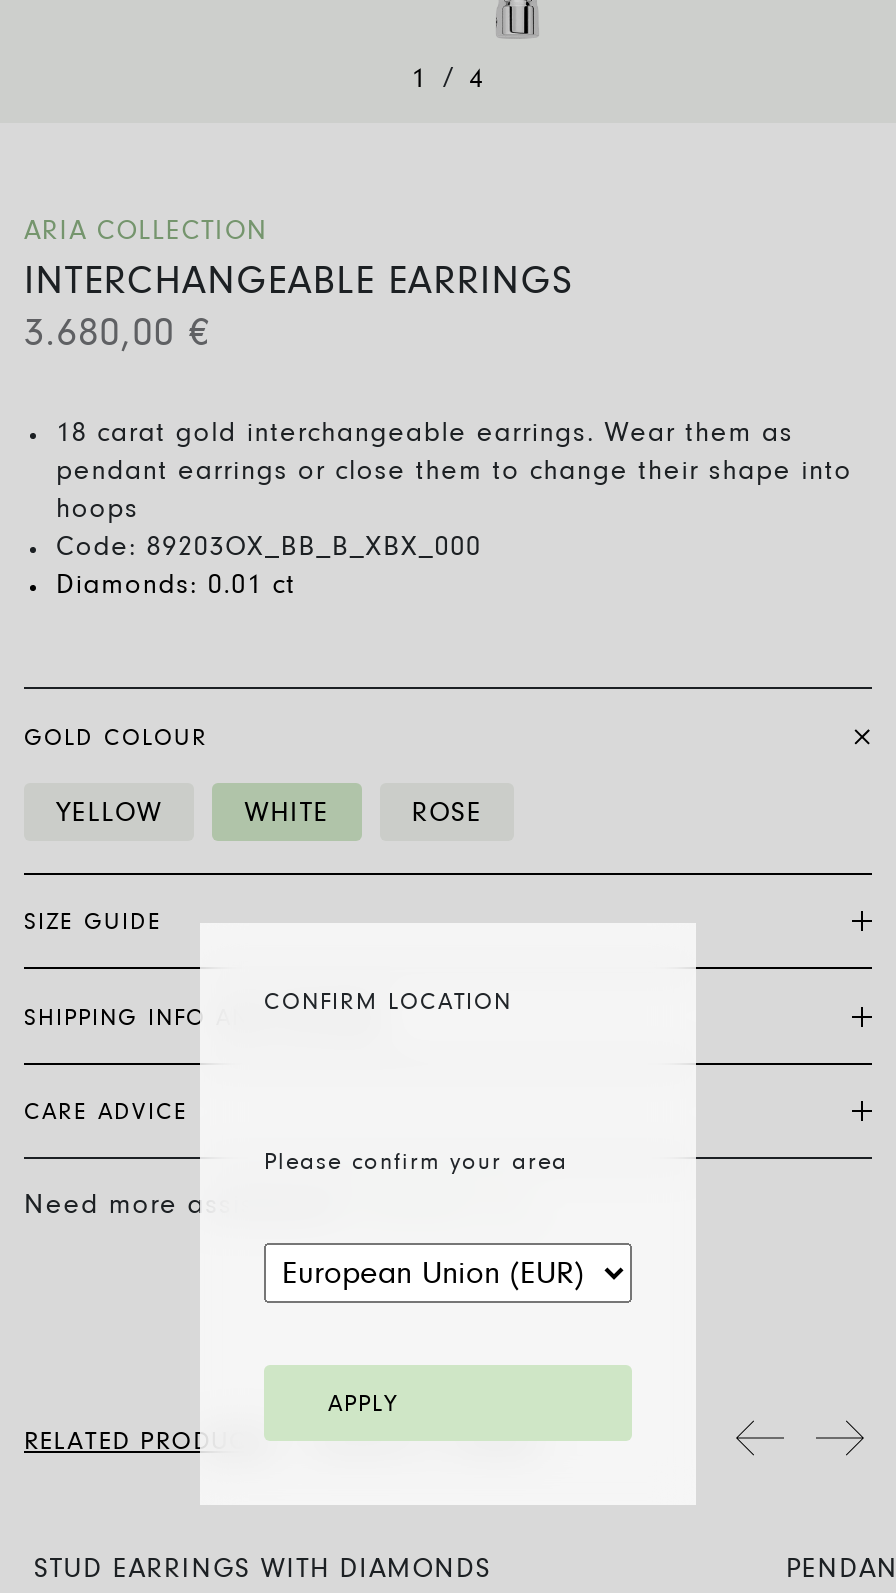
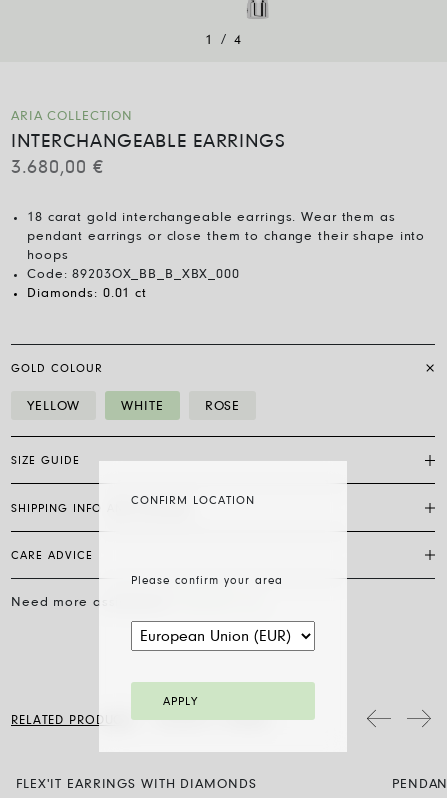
[34,1557,492,1585] STUD EARRINGS WITH DIAMONDS -> [16,778,256,792] FLEX'IT EARRINGS WITH DIAMONDS

